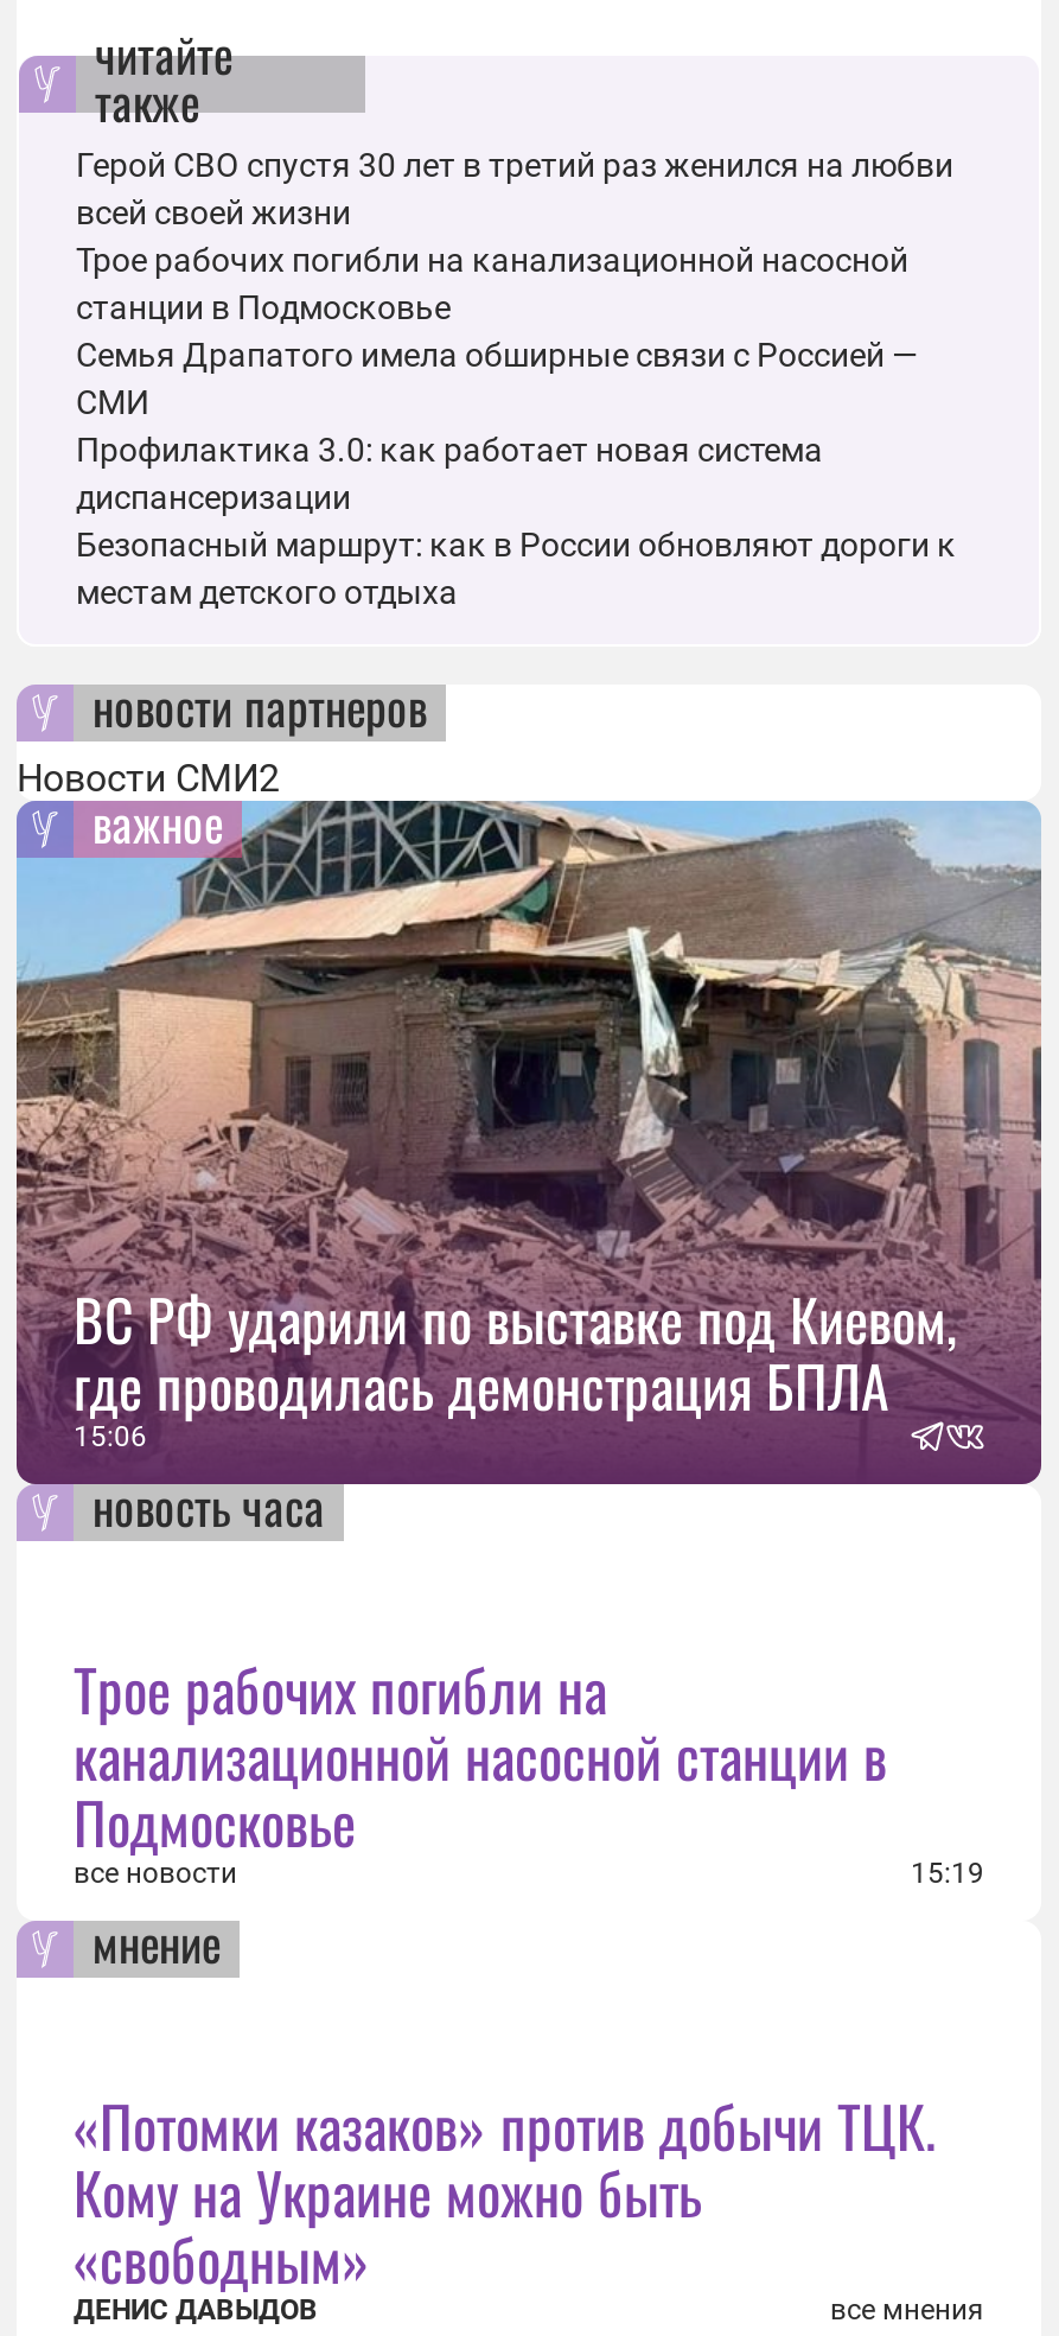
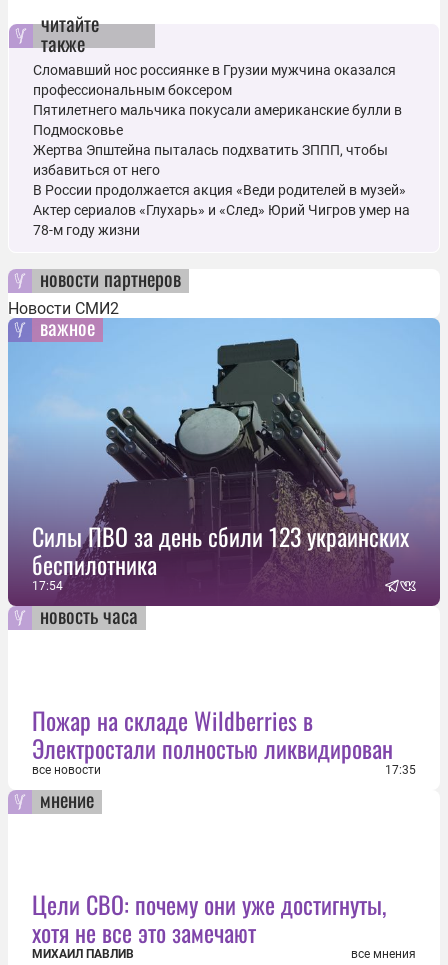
[76,146,956,611] Герой СВО спустя 30 лет в третий раз женился на любви | всей своей жизни | Трое рабочих погибли на канализационной насосной | станции в Подмосковье | Семья Драпатого имела обширные связи с Россией — | СМИ | Профилактика 3.0: как работает новая система | диспансеризации | Безопасный маршрут: как в России обновляют дороги к | местам детского отдыха -> [33,62,410,238] Сломавший нос россиянке в Грузии мужчина оказался | профессиональным боксером | Пятилетнего мальчика покусали американские булли в | Подмосковье | Жертва Эпштейна пыталась подхватить ЗППП, чтобы | избавиться от него | В России продолжается акция «Веди родителей в музей» | Актер сериалов «Глухарь» и «След» Юрий Чигров умер на | 78-м году жизни
[14,798,1044,1453] [image] | ВС РФ ударили по выставке под Киевом, | где проводилась демонстрация БПЛА | 15:06 -> [8,318,440,593] [image] | Силы ПВО за день сбили 123 украинских | беспилотника | 17:54
[74,1645,887,1864] Трое рабочих погибли на | канализационной насосной станции в | Подмосковье -> [32,702,393,766] Пожар на складе Wildberries в | Электростали полностью ликвидирован
[911,1856,984,1890] 15:19 -> [385,763,416,777] 17:35
[74,2082,937,2326] «Потомки казаков» против добычи ТЦК. | Кому на Украине можно быть | «свободным» | ДЕНИС ДАВЫДОВ -> [32,886,386,961] Цели СВО: почему они уже достигнуты, | хотя не все это замечают | МИХАИЛ ПАВЛИВ

